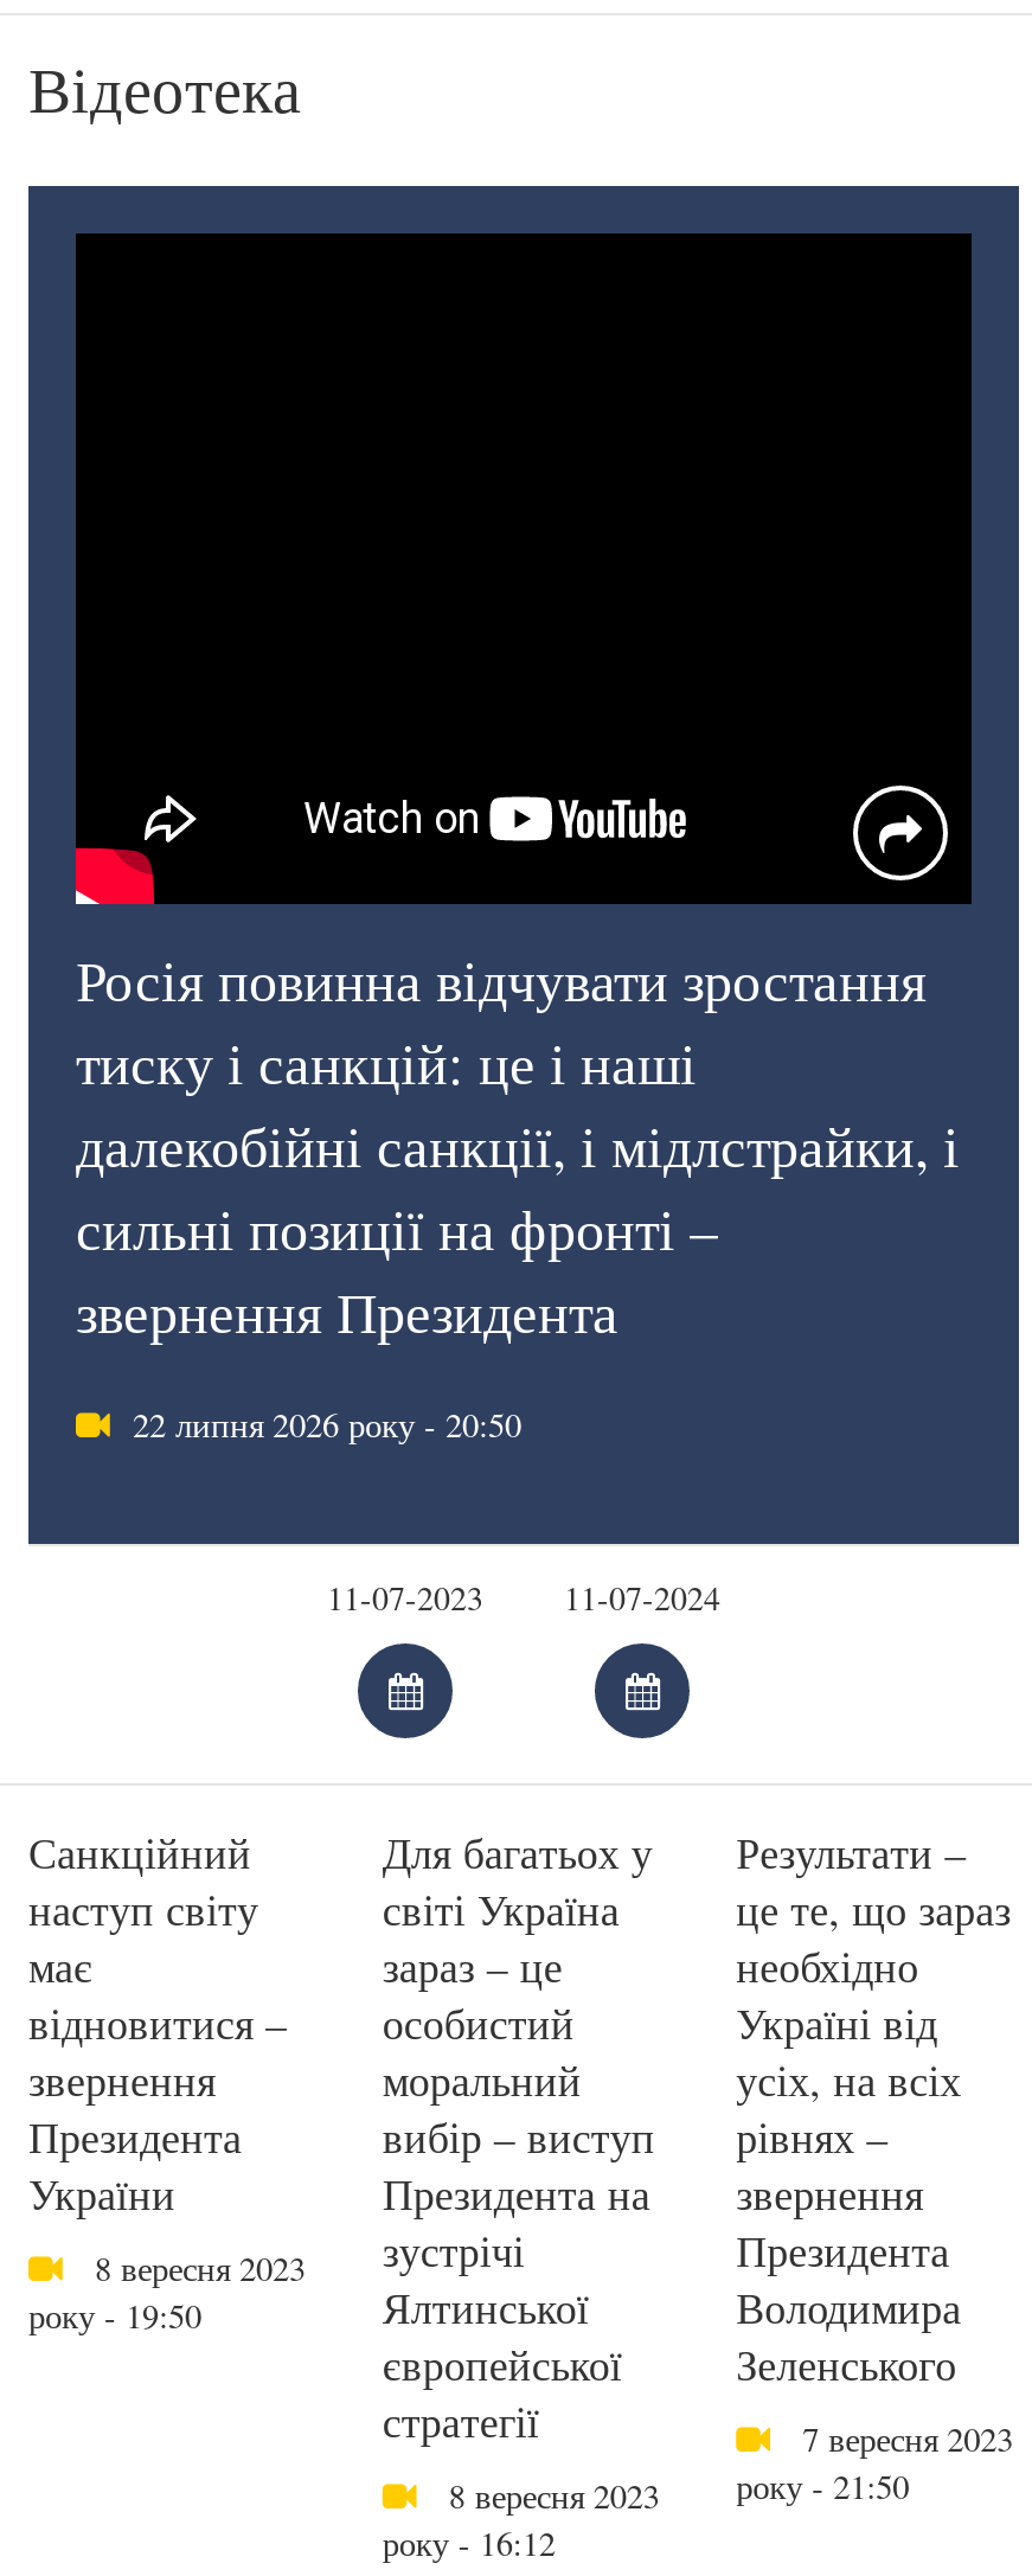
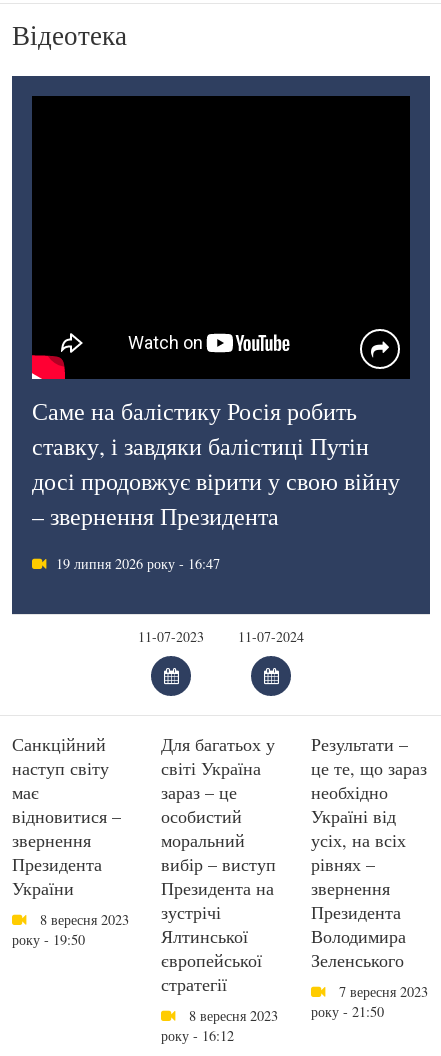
[76,943,960,1350] Росія повинна відчувати зростання | тиску і санкцій: це і наші | далекобійні санкції, і мідлстрайки, і | сильні позиції на фронті – | звернення Президента -> [32,395,400,532] Саме на балістику Росія робить | ставку, і завдяки балістиці Путін | досі продовжує вірити у свою війну | – звернення Президента
[133,1402,521,1447] 22 липня 2026 року - 20:50 -> [56,554,220,573] 19 липня 2026 року - 16:47

